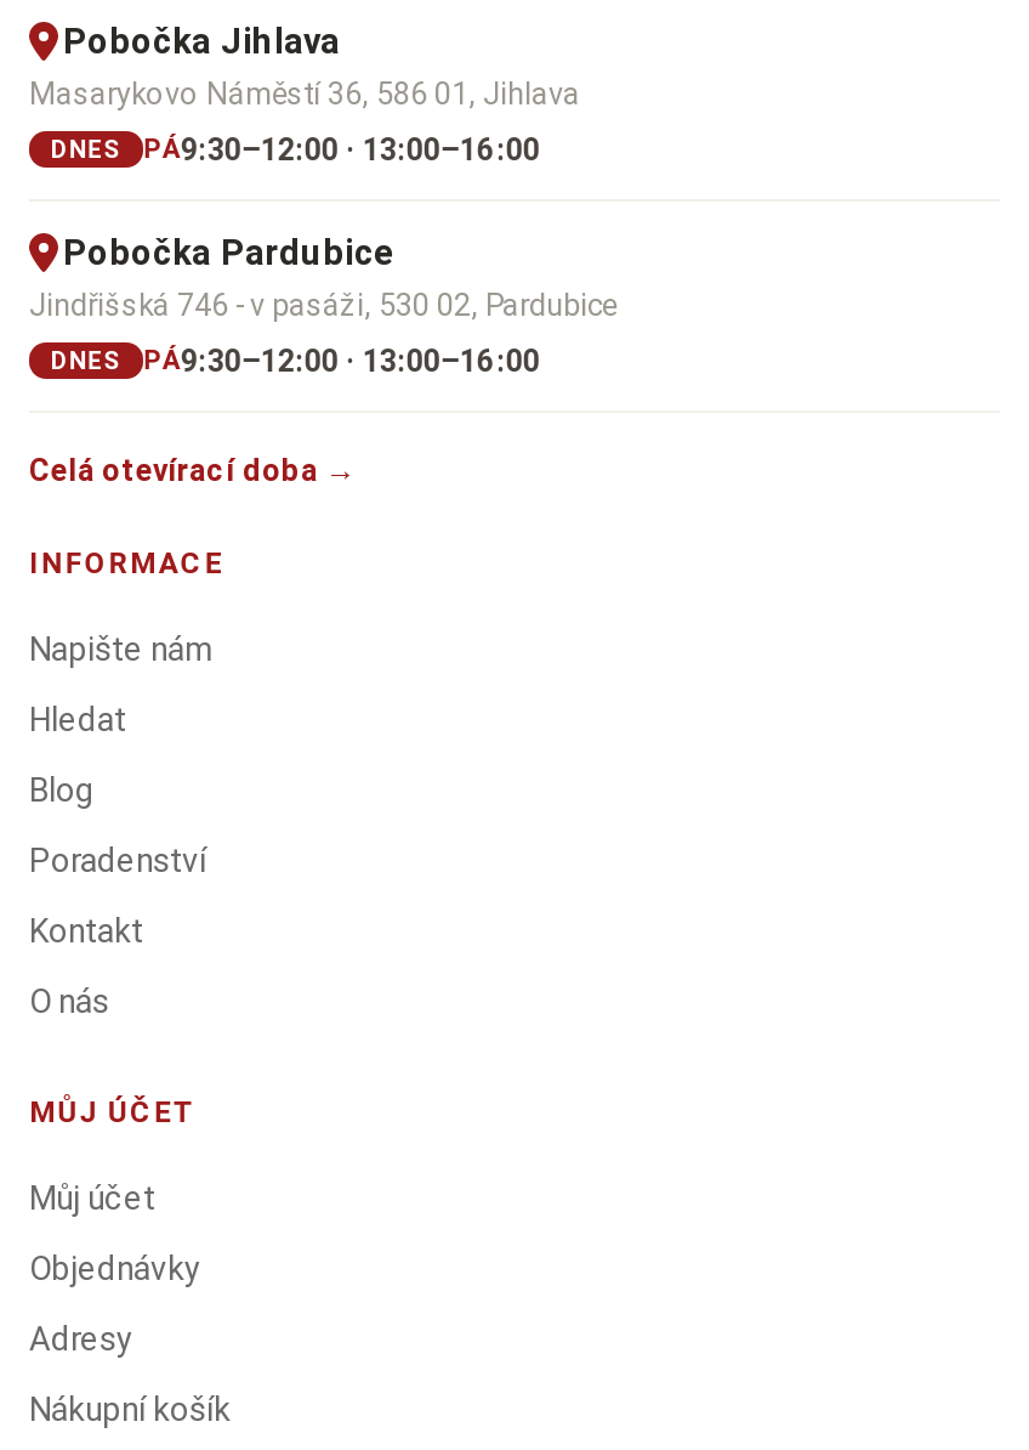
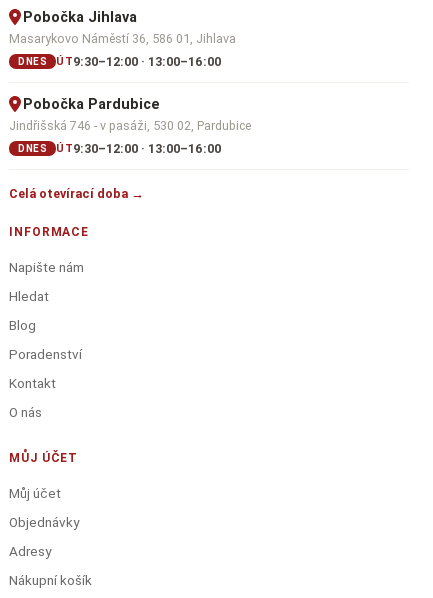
[51,131,540,167] DNES PÁ9:30–12:00 · 13:00–16:00 -> [18,54,221,69] DNES ÚT9:30–12:00 · 13:00–16:00
[51,342,540,379] DNES PÁ9:30–12:00 · 13:00–16:00 -> [18,141,221,156] DNES ÚT9:30–12:00 · 13:00–16:00

